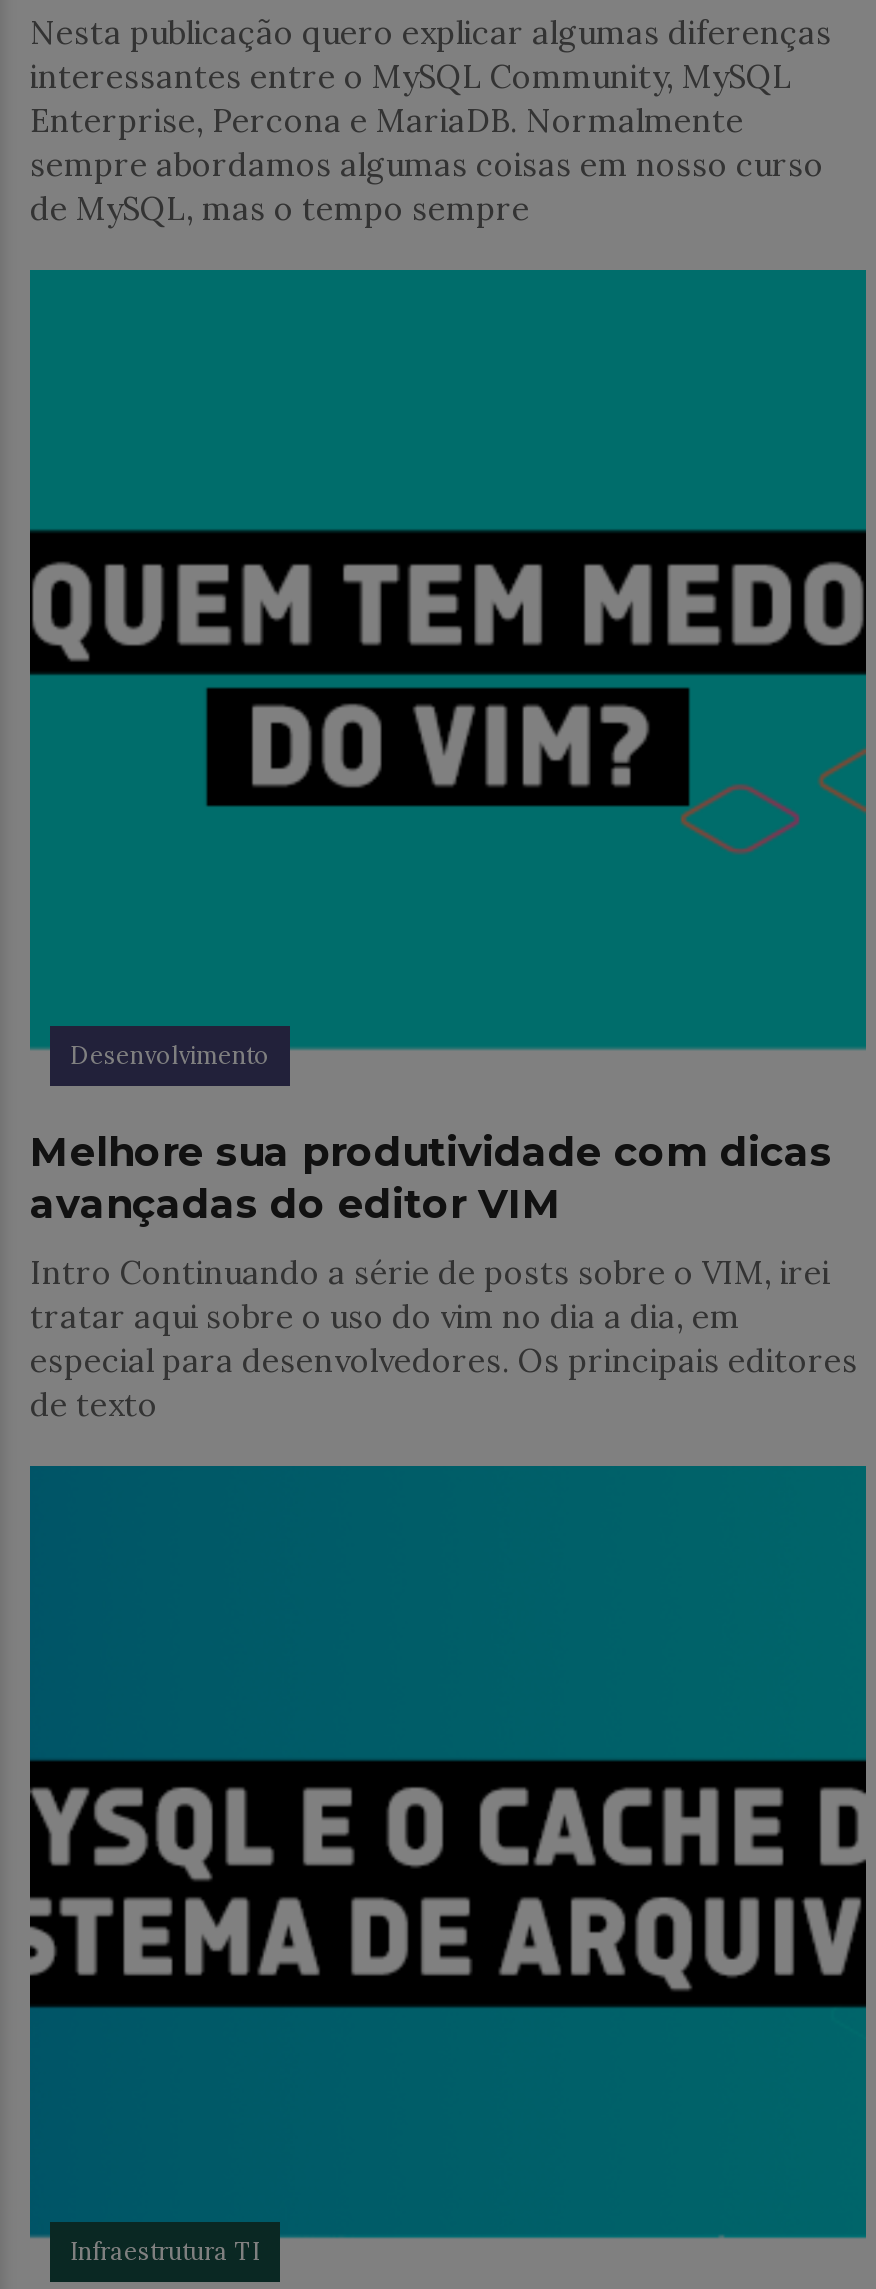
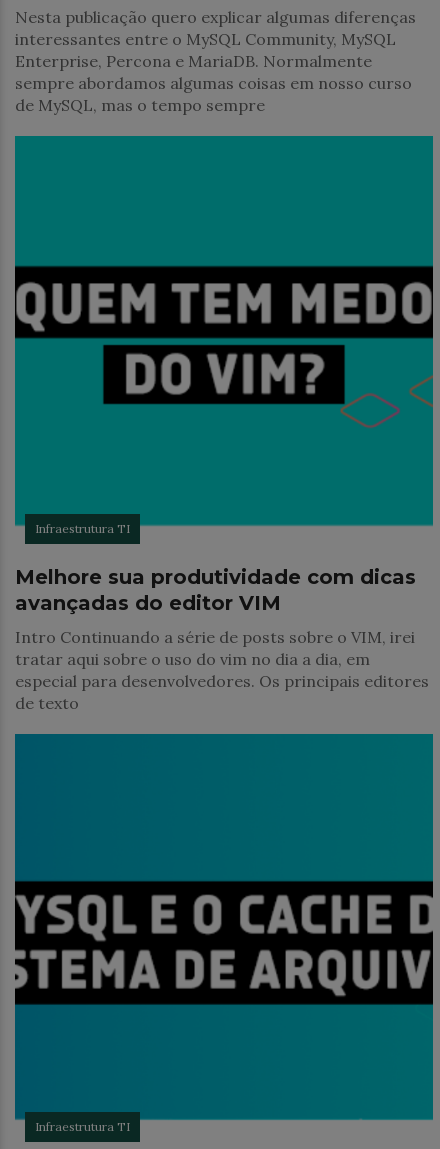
[70,1040,270,1070] Desenvolvimento -> [35,521,130,536] Infraestrutura TI

